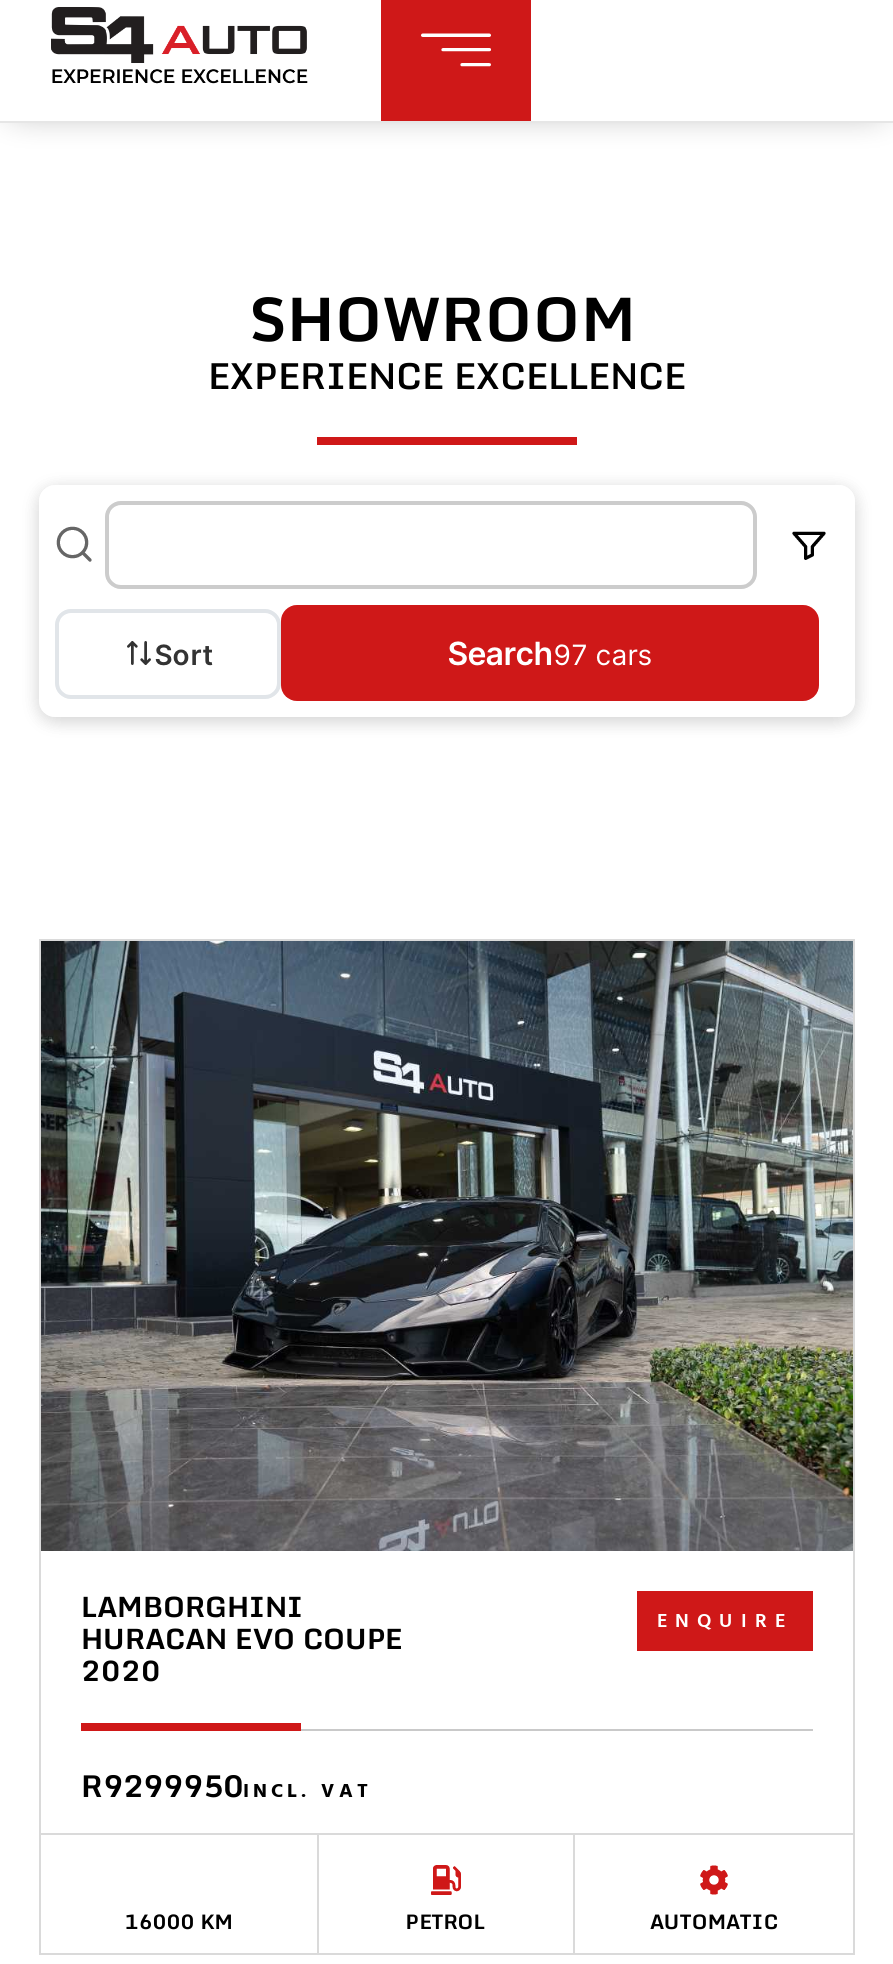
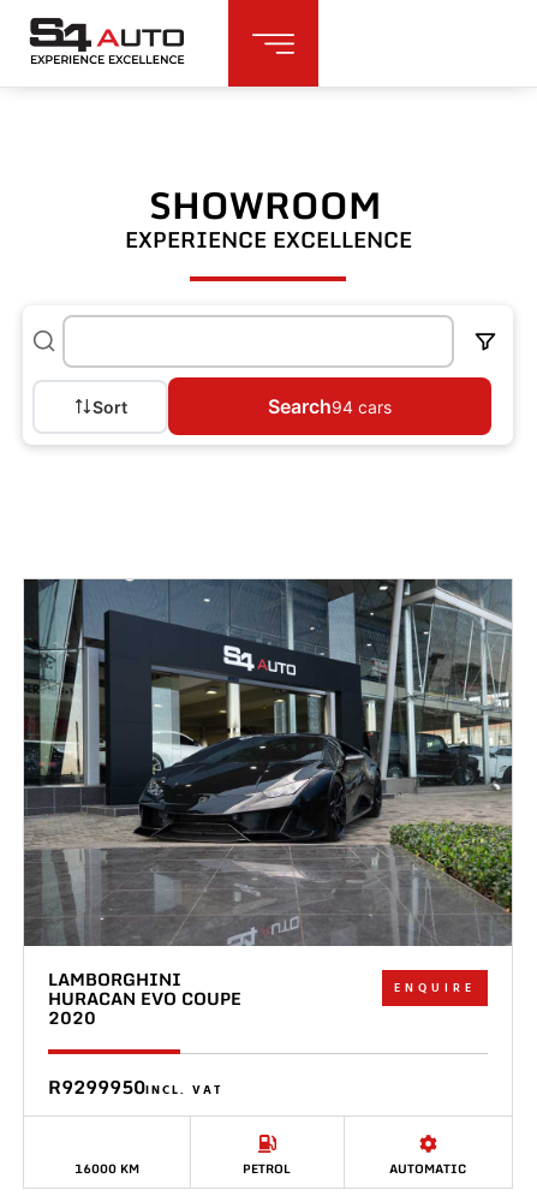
[448,633,652,673] Search97 cars -> [268,394,391,418] Search94 cars

